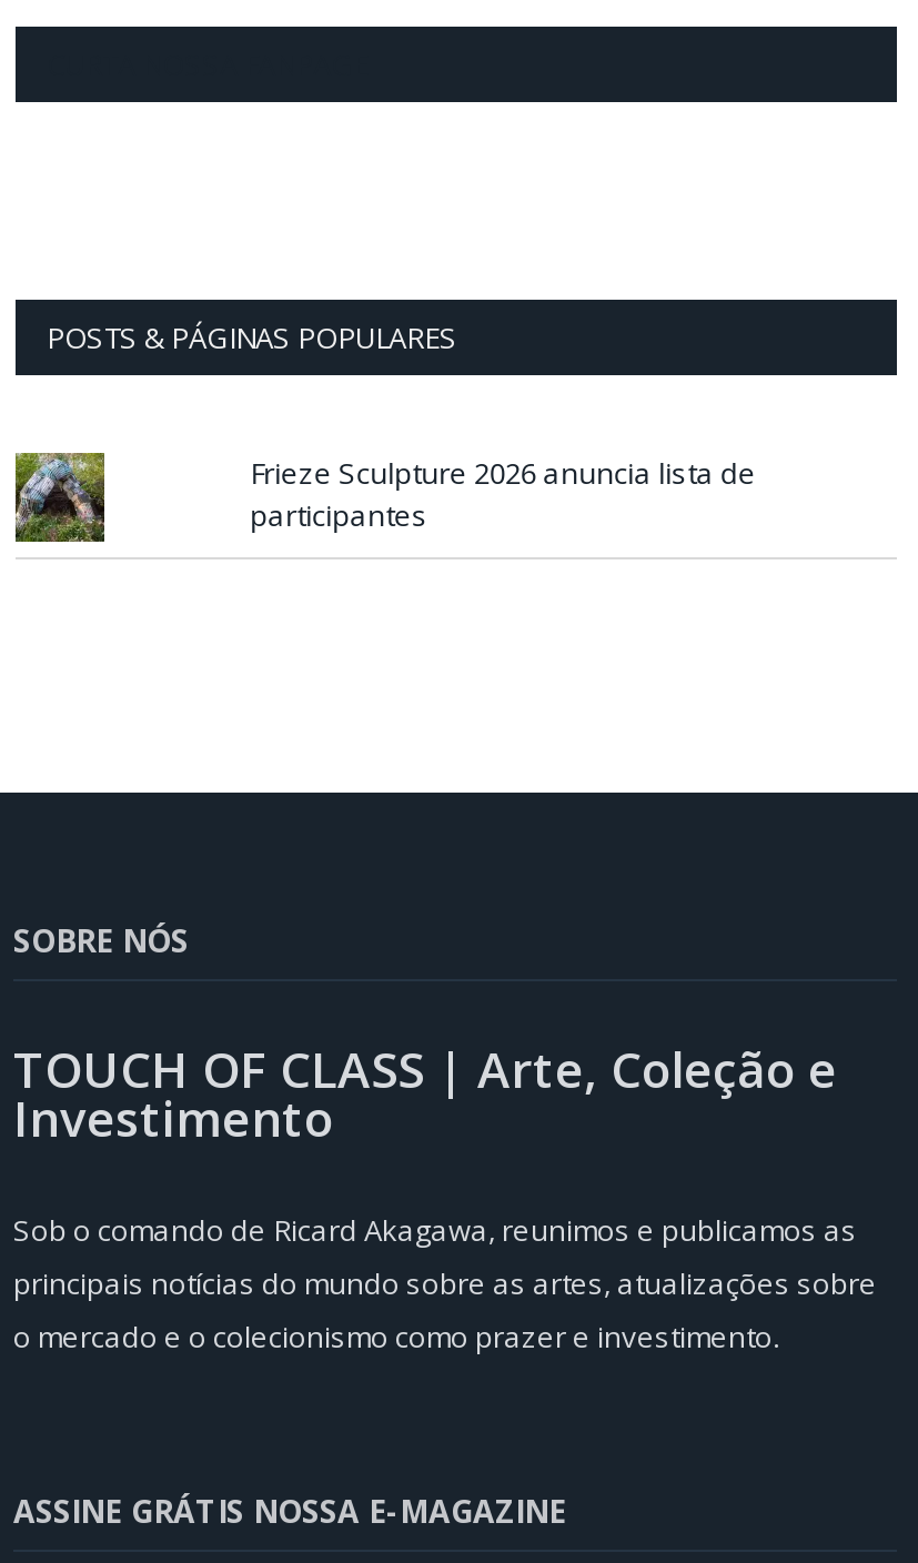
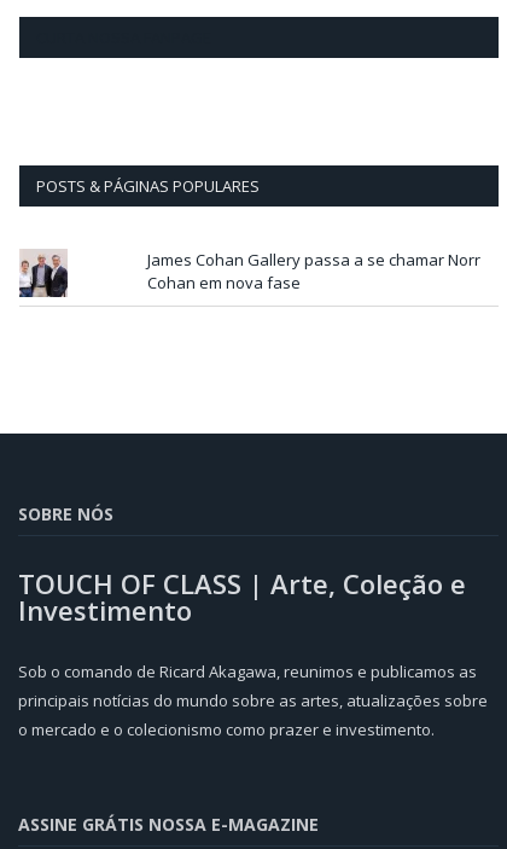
[13,451,107,542] [image] -> [19,249,68,297] [image]
[250,453,756,535] Frieze Sculpture 2026 anuncia lista de | participantes -> [147,249,480,293] James Cohan Gallery passa a se chamar Norr | Cohan em nova fase

